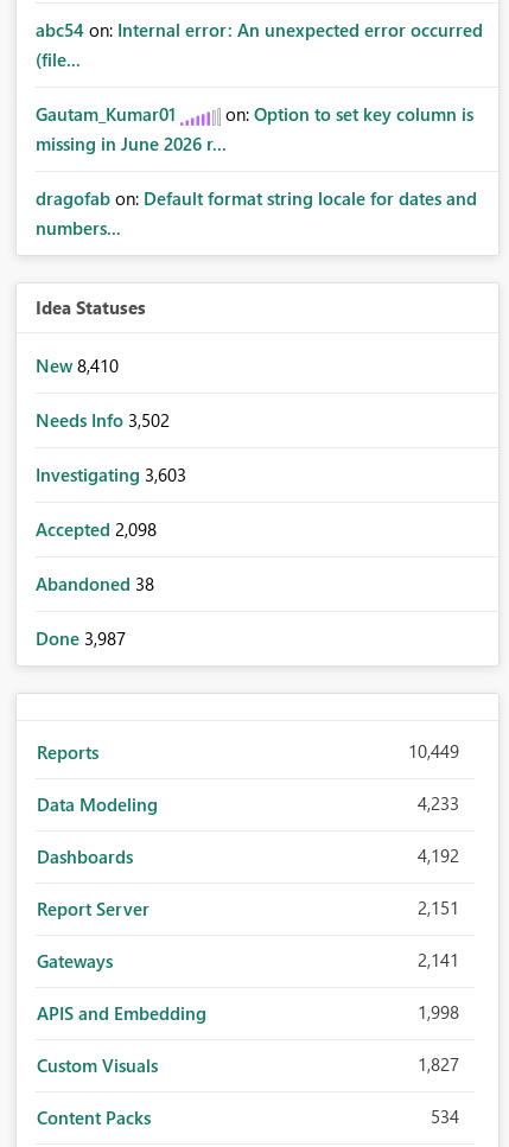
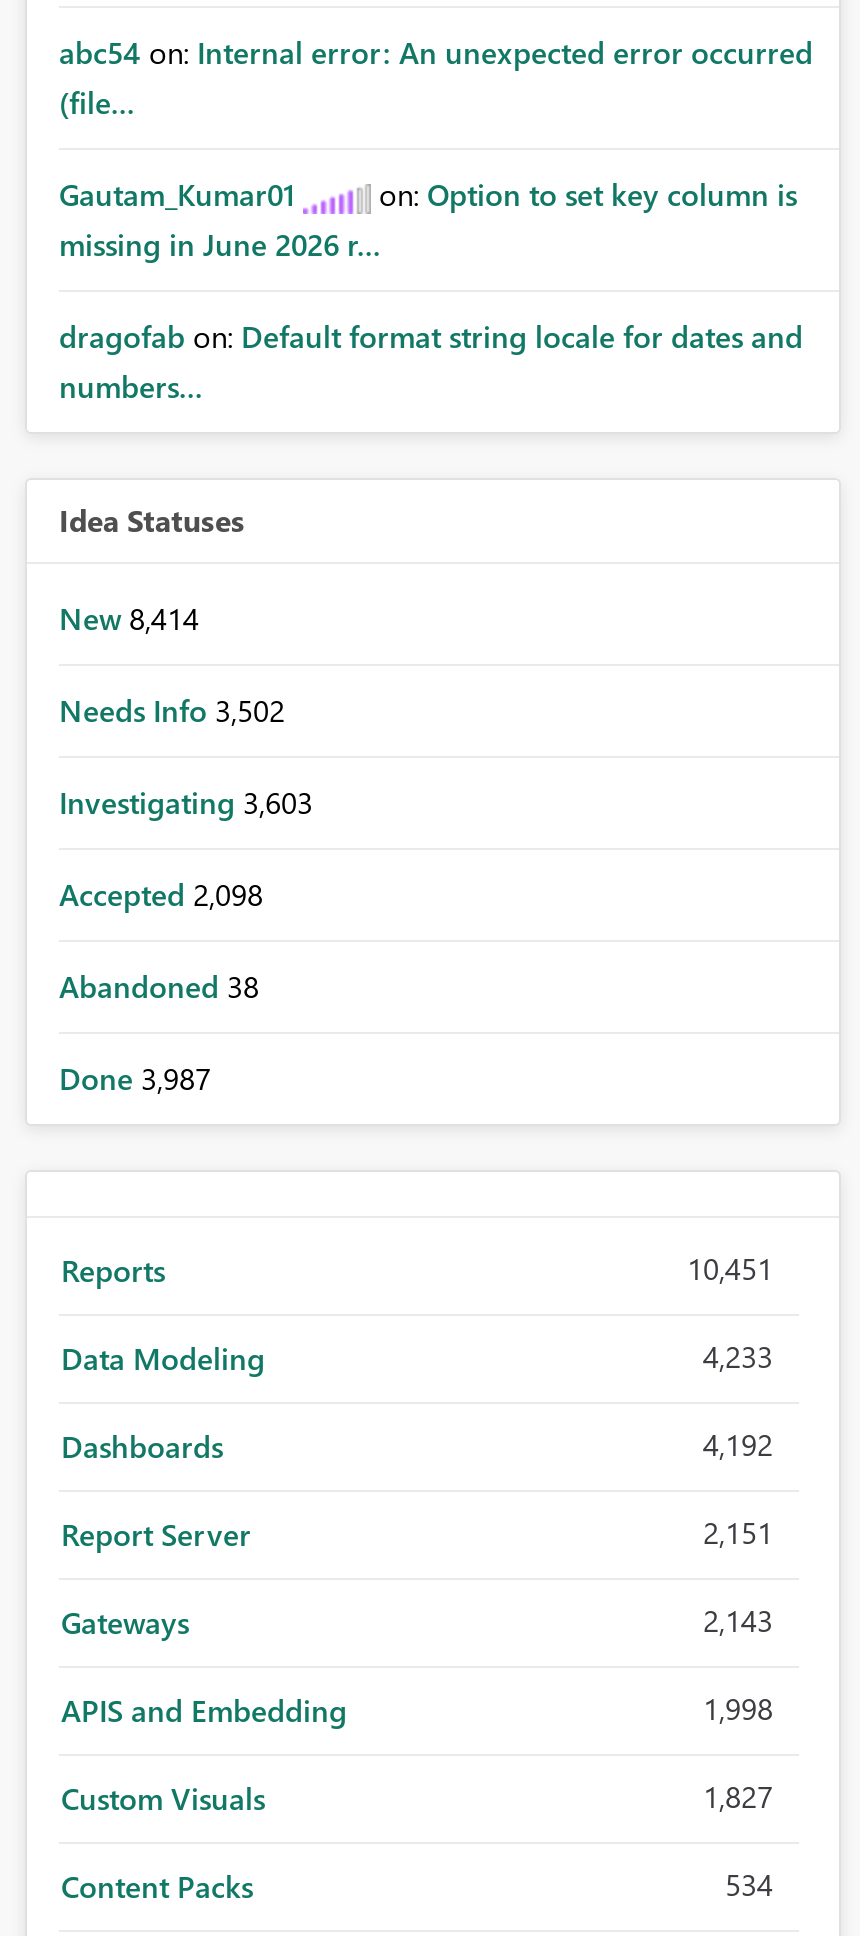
[36,354,119,378] New 8,410 -> [59,599,199,639] New 8,414
[408,739,459,763] 10,449 -> [687,1249,773,1289] 10,451
[418,948,459,972] 2,141 -> [703,1601,773,1641] 2,143

